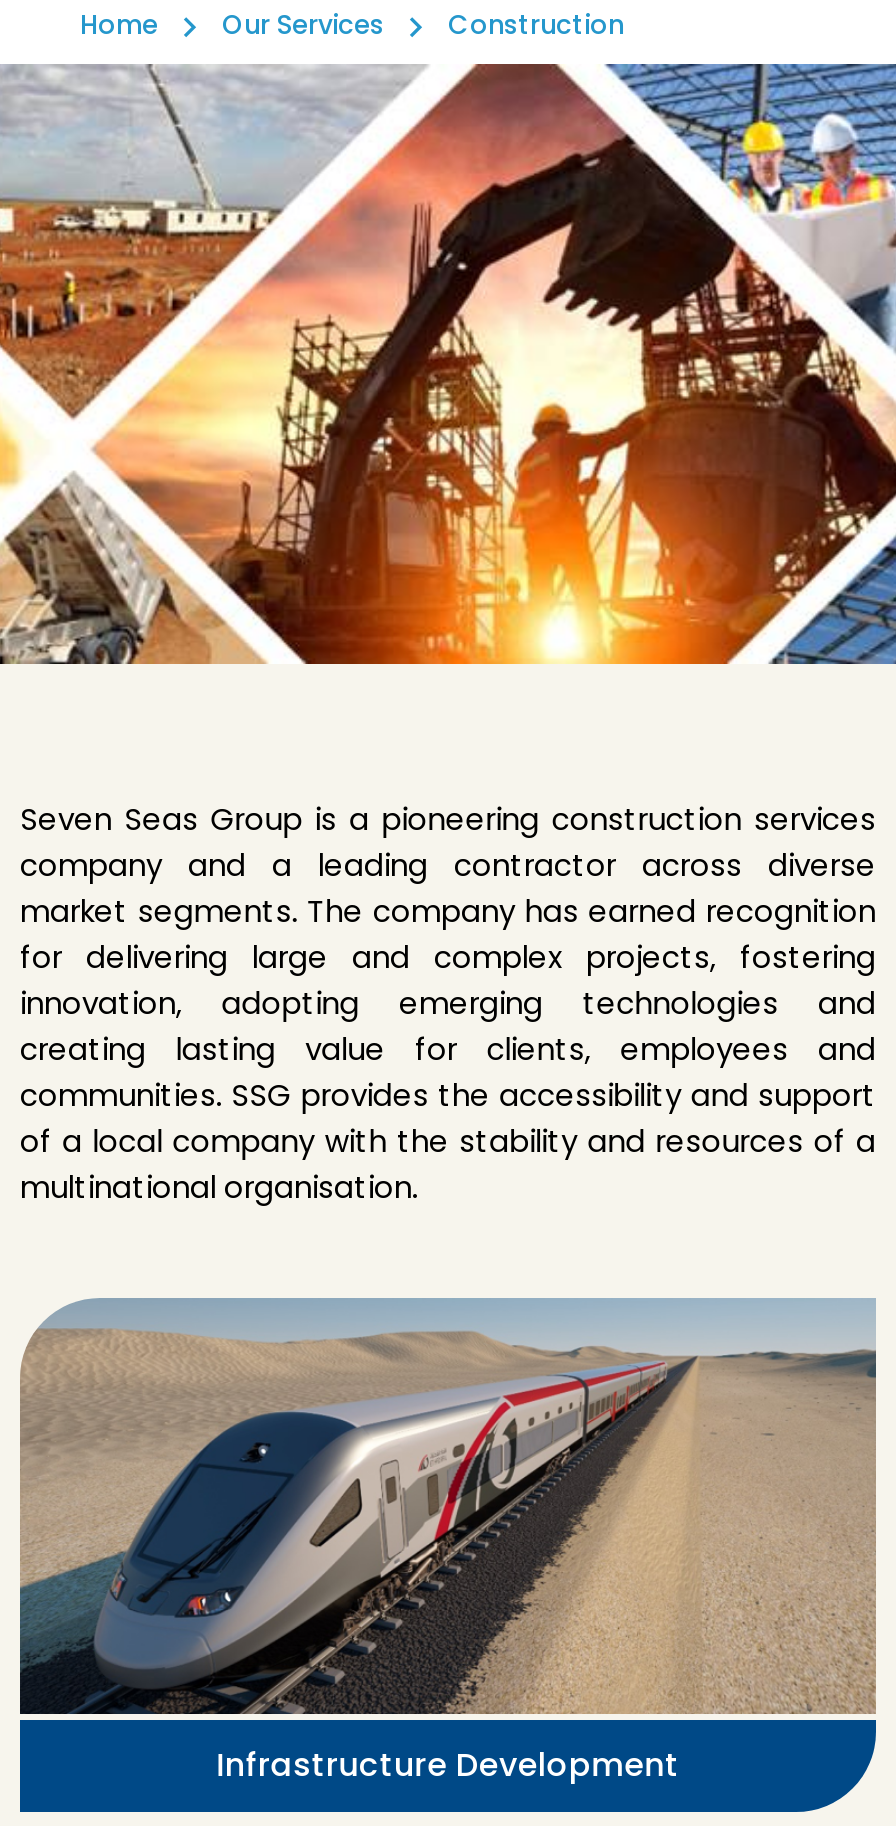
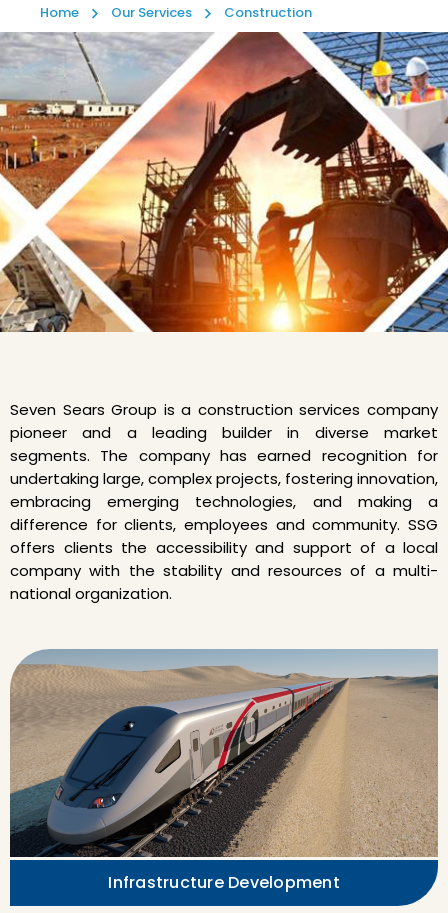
[20,798,876,1208] Seven Seas Group is a pioneering construction services | company and a leading contractor across diverse | market segments. The company has earned recognition | for delivering large and complex projects, fostering | innovation, adopting emerging technologies and | creating lasting value for clients, employees and | communities. SSG provides the accessibility and support | of a local company with the stability and resources of a | multinational organisation. -> [10,399,438,604] Seven Sears Group is a construction services company | pioneer and a leading builder in diverse market | segments. The company has earned recognition for | undertaking large, complex projects, fostering innovation, | embracing emerging technologies, and making a | difference for clients, employees and community. SSG | offers clients the accessibility and support of a local | company with the stability and resources of a multi- | national organization.

